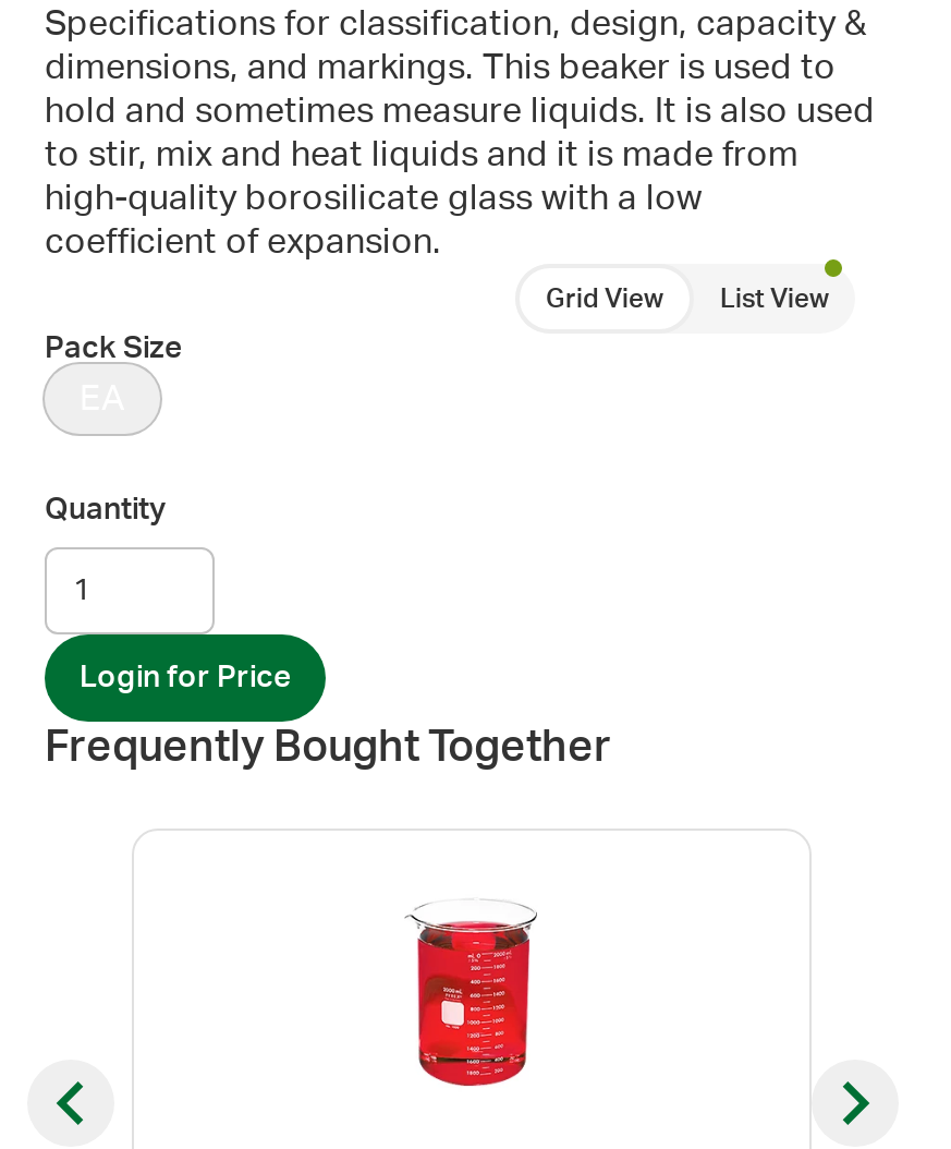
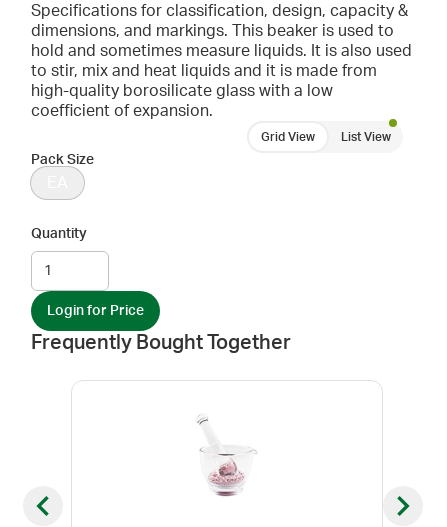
[415,914,537,1088] [image] -> [200,418,256,498] [image]

